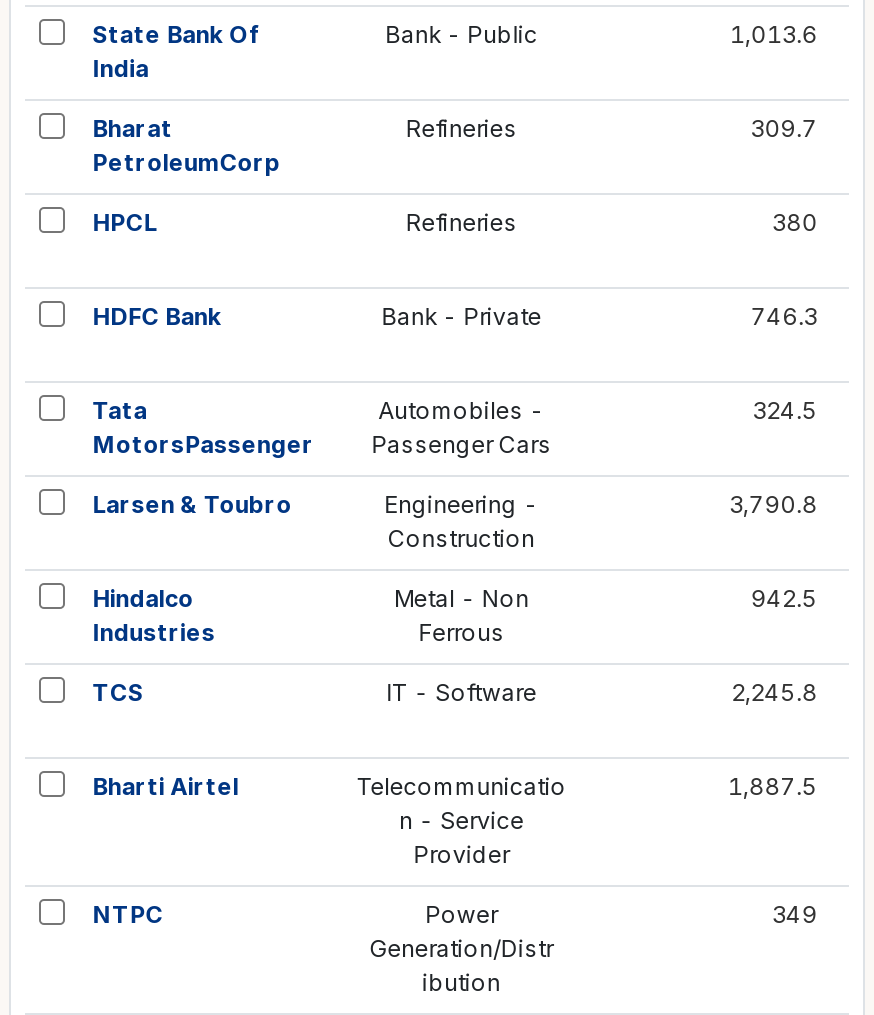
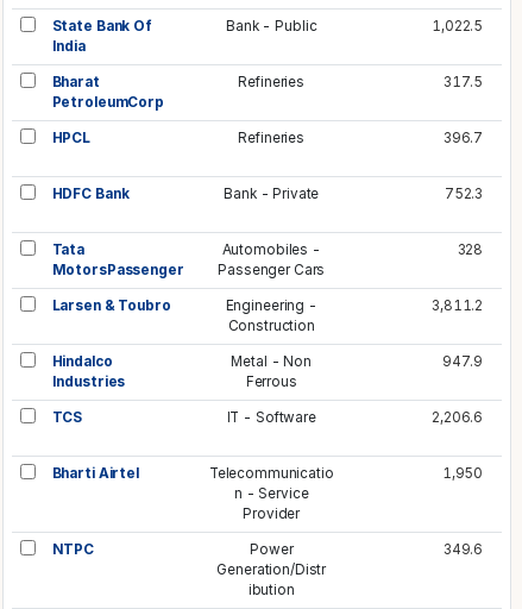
[729,22,817,50] 1,013.6 -> [432,18,483,35] 1,022.5
[751,116,817,144] 309.7 -> [443,74,483,91] 317.5
[772,210,817,238] 380 -> [443,130,483,147] 396.7
[751,304,817,332] 746.3 -> [444,186,483,203] 752.3
[753,398,817,426] 324.5 -> [457,242,483,258] 328
[729,492,817,520] 3,790.8 -> [432,298,483,314] 3,811.2
[751,586,817,614] 942.5 -> [442,354,483,370] 947.9
[731,680,817,708] 2,245.8 -> [432,410,483,426] 2,206.6
[727,774,817,802] 1,887.5 -> [442,465,483,482] 1,950
[772,902,817,930] 349 -> [443,542,483,558] 349.6

